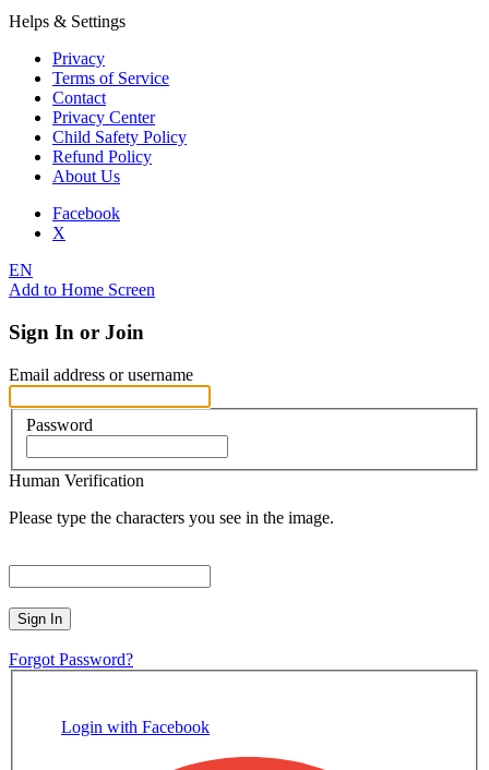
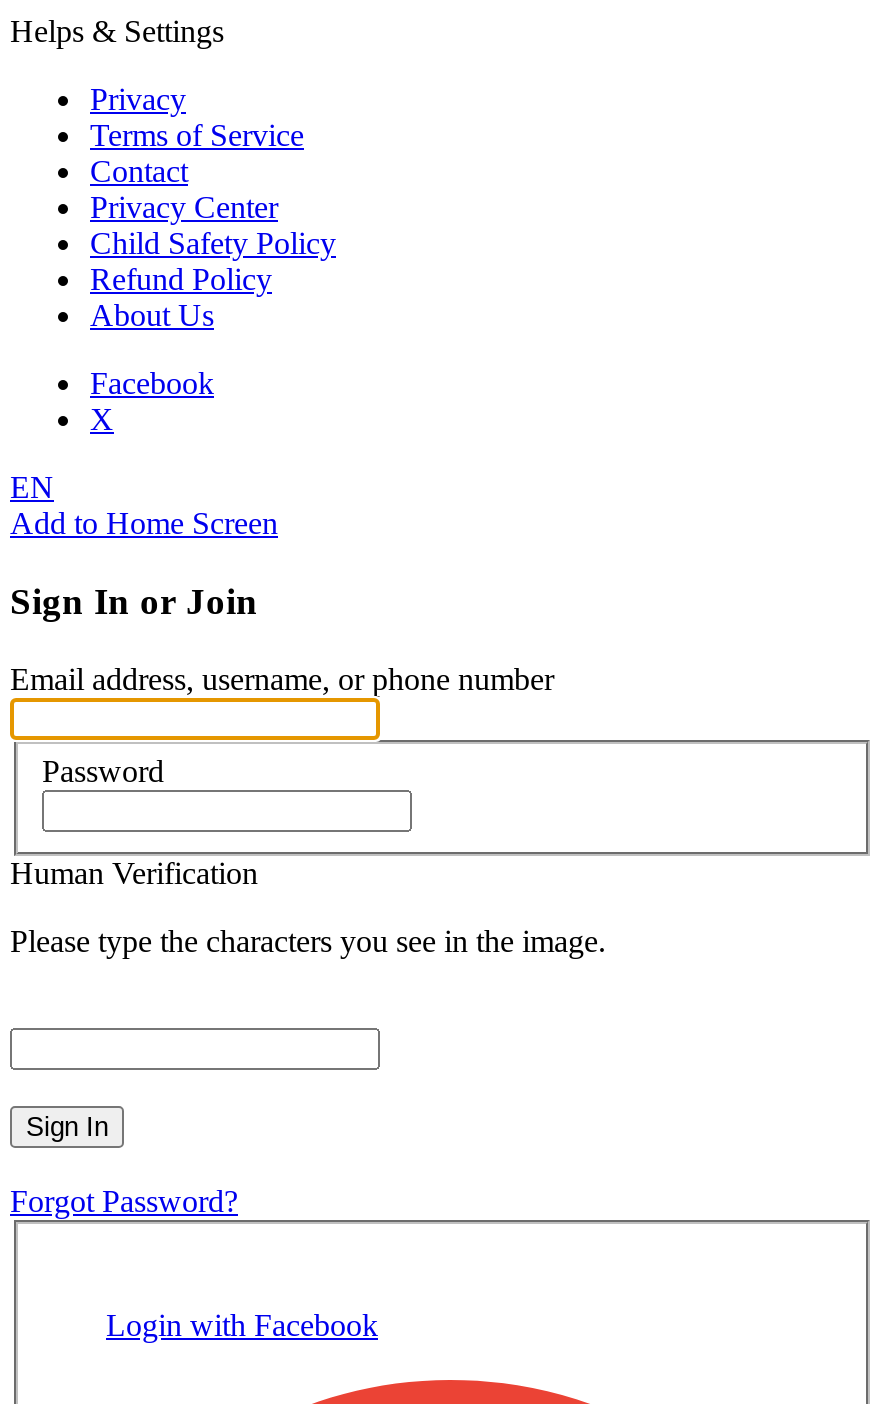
[9,365,193,384] Email address or username -> [10,662,554,696] Email address, username, or phone number

